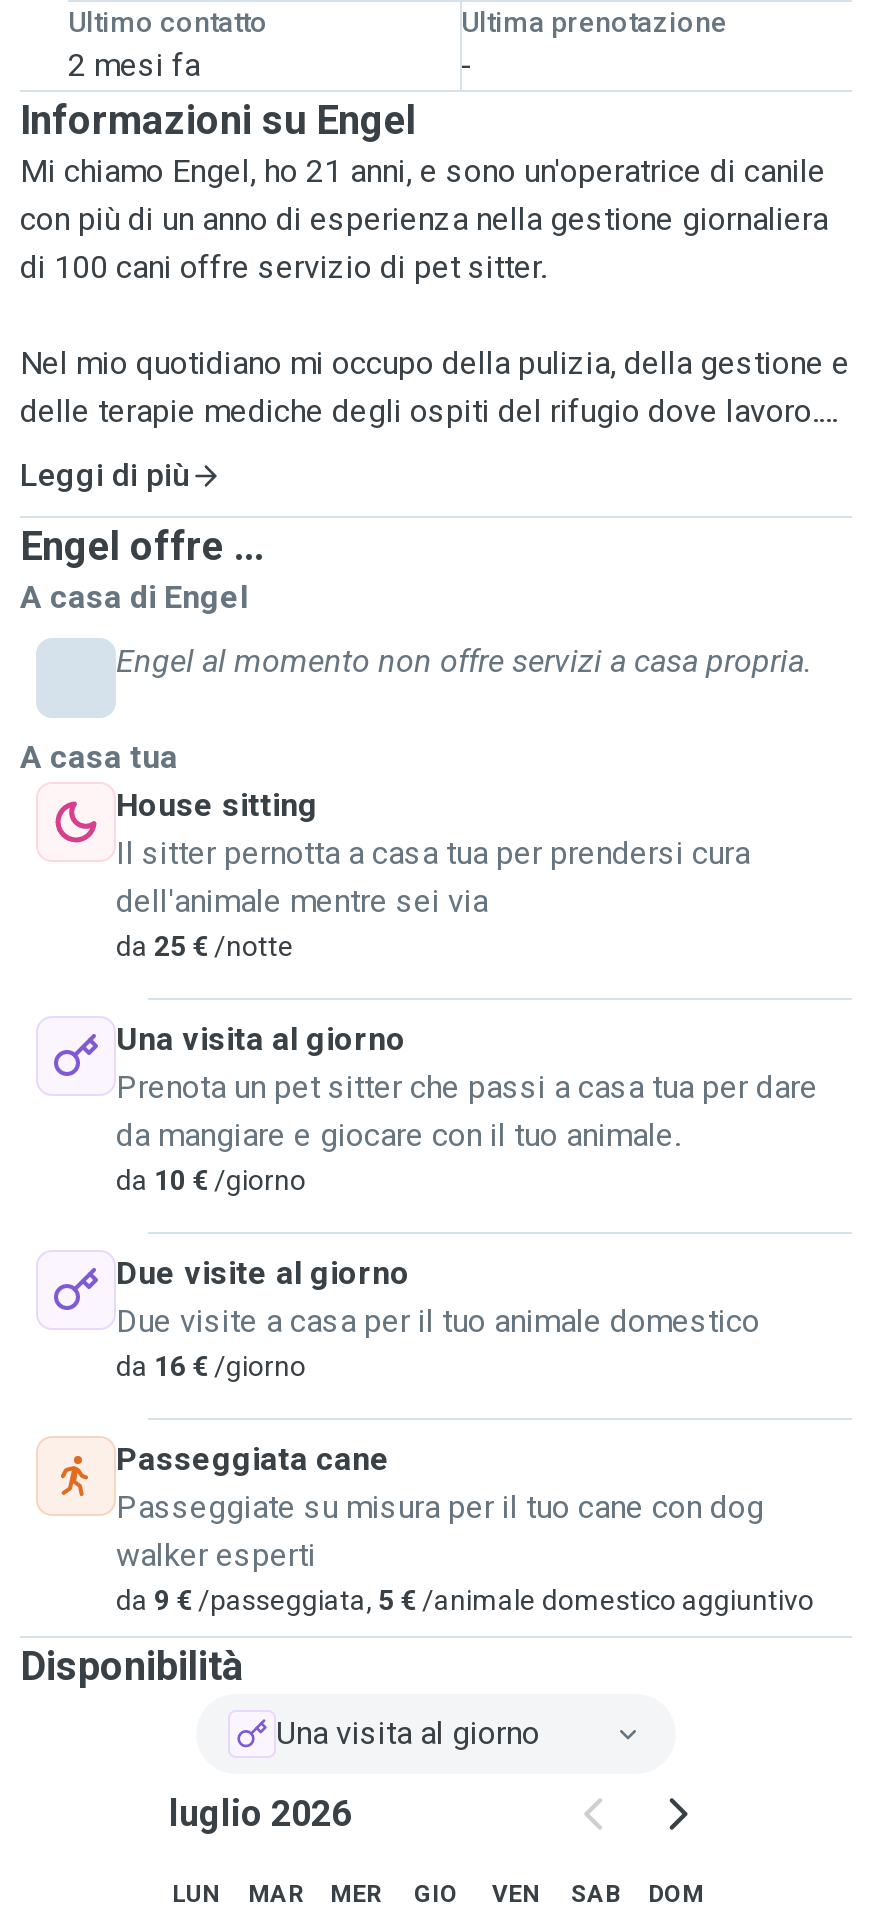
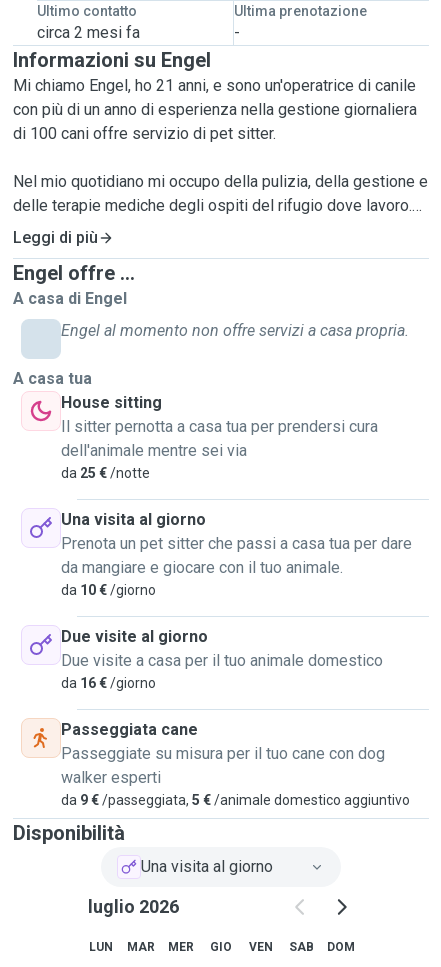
[68,46,200,84] 2 mesi fa -> [37,23,140,42] circa 2 mesi fa

